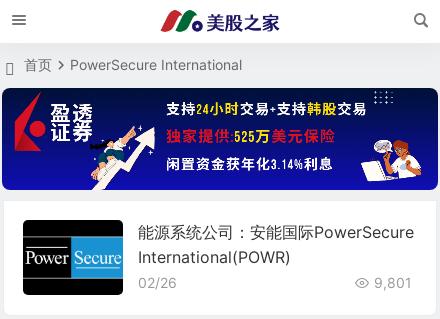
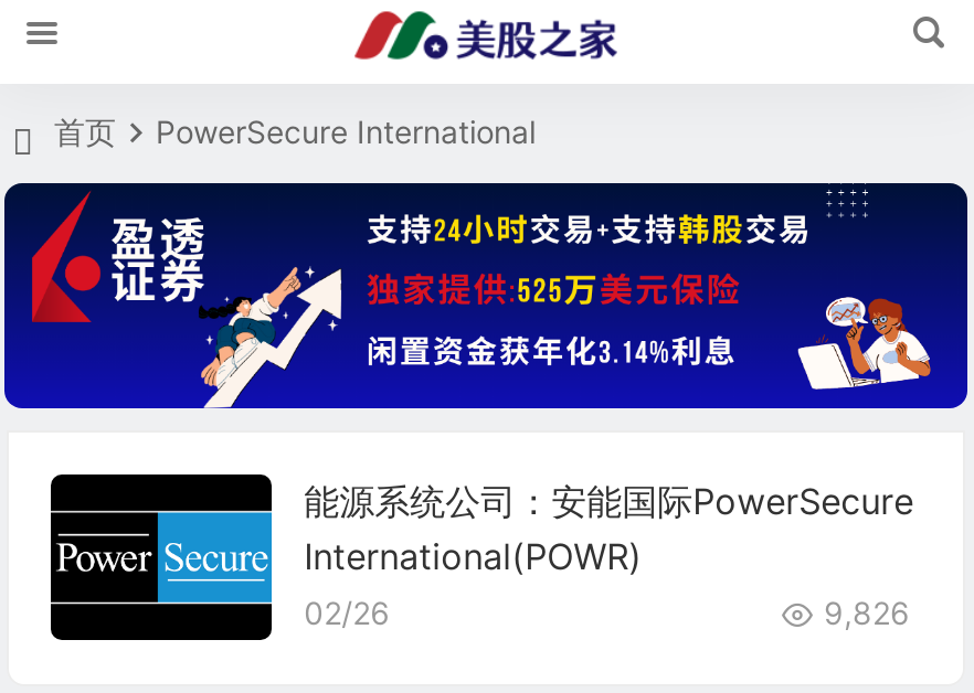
[374,274,412,291] 9,801 -> [824,595,910,632] 9,826

